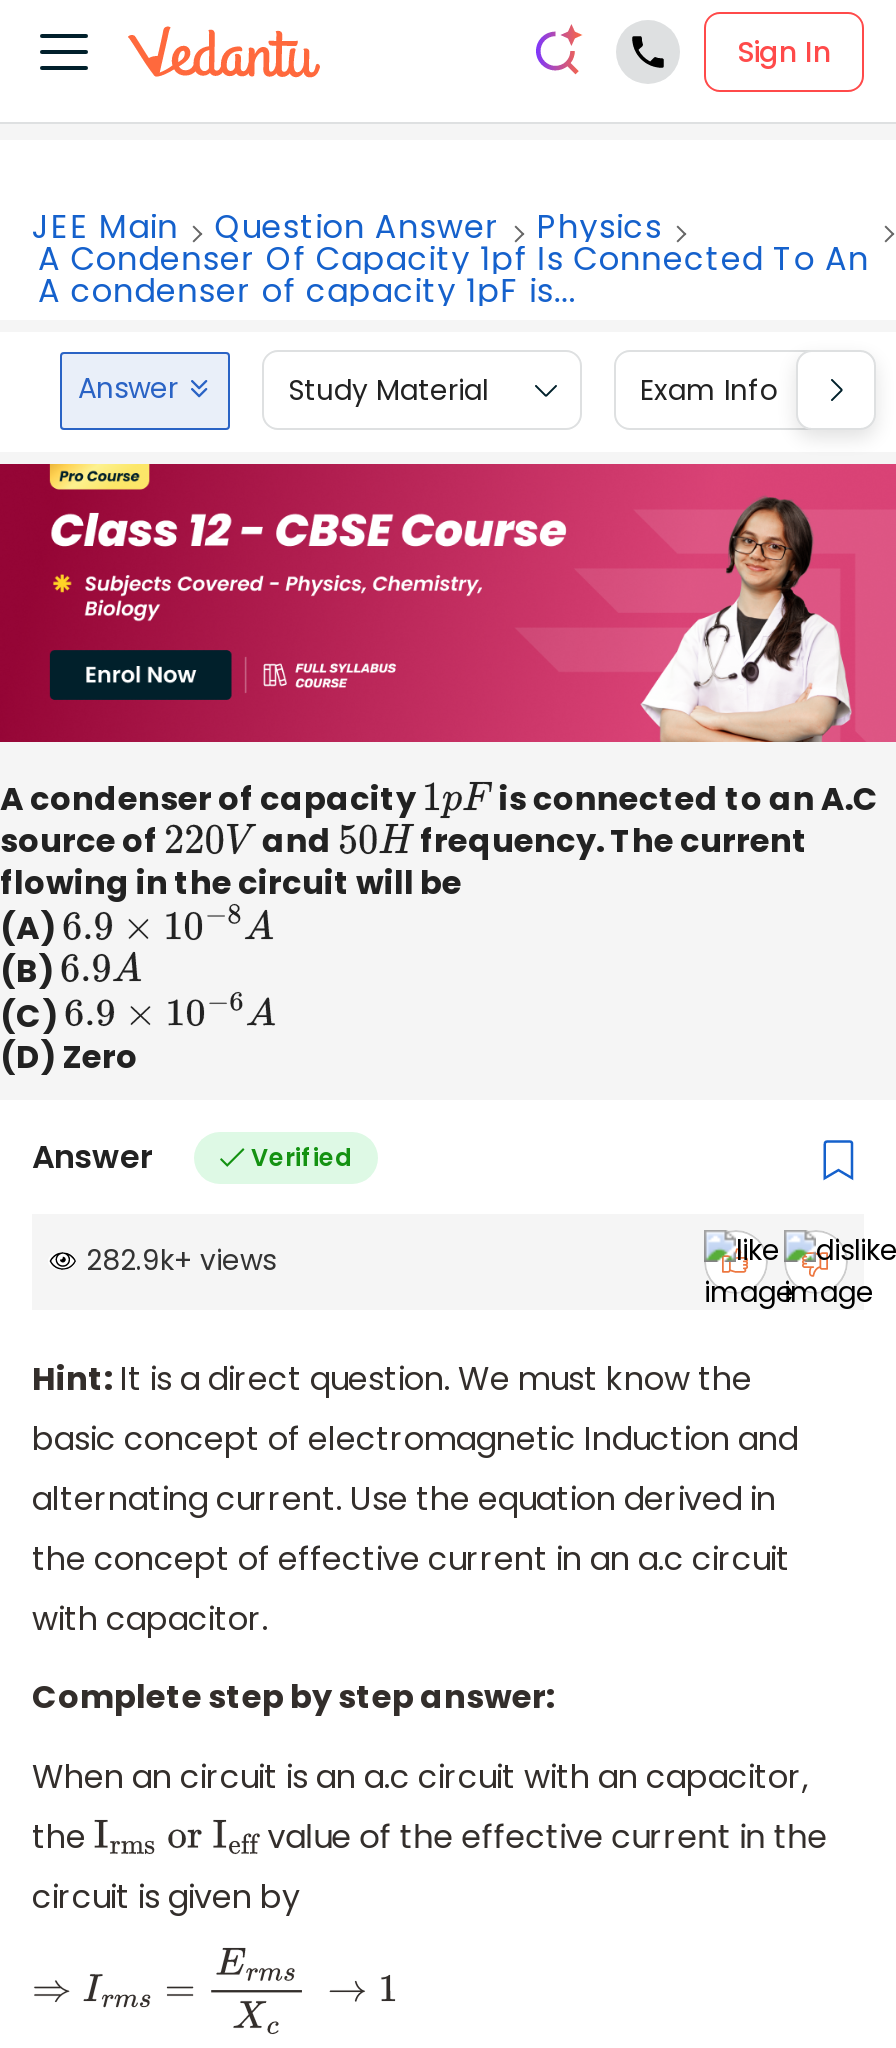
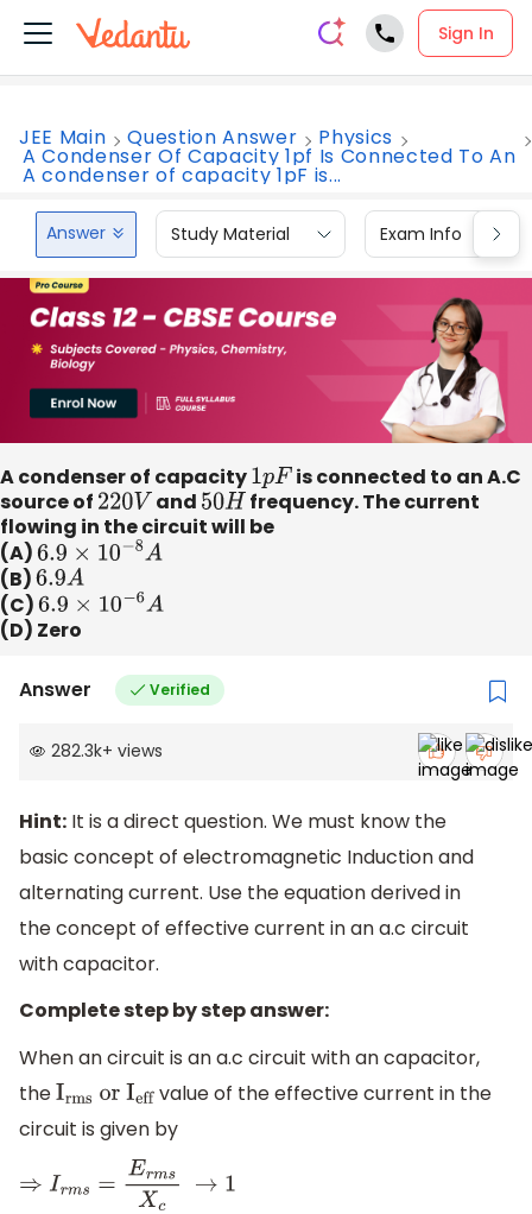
[86,1240,276,1280] 282.9k+ views -> [51,739,163,763] 282.3k+ views

